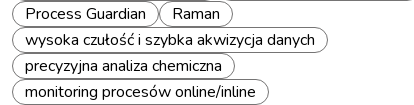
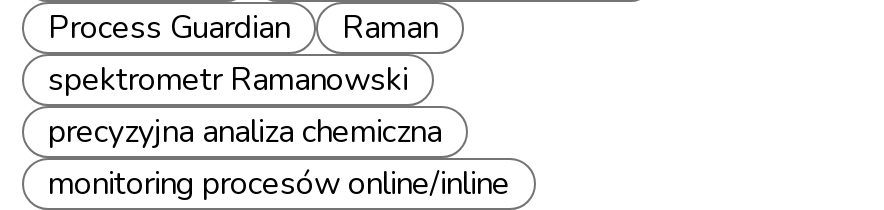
[25,29,315,51] wysoka czułość i szybka akwizycja danych -> [48,58,408,102] spektrometr Ramanowski

